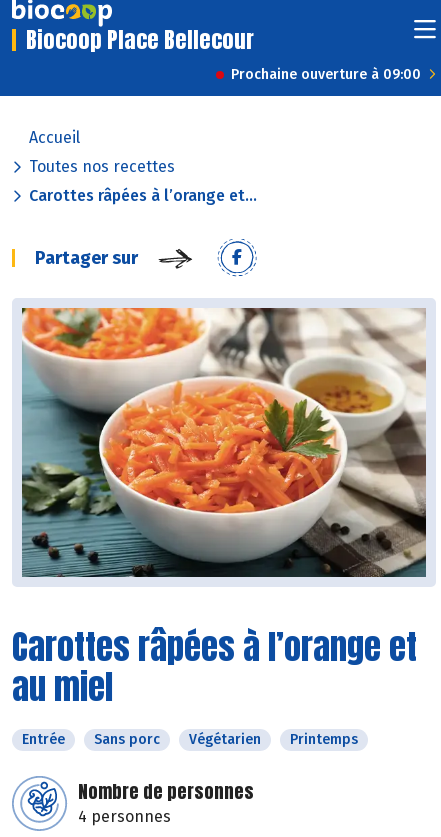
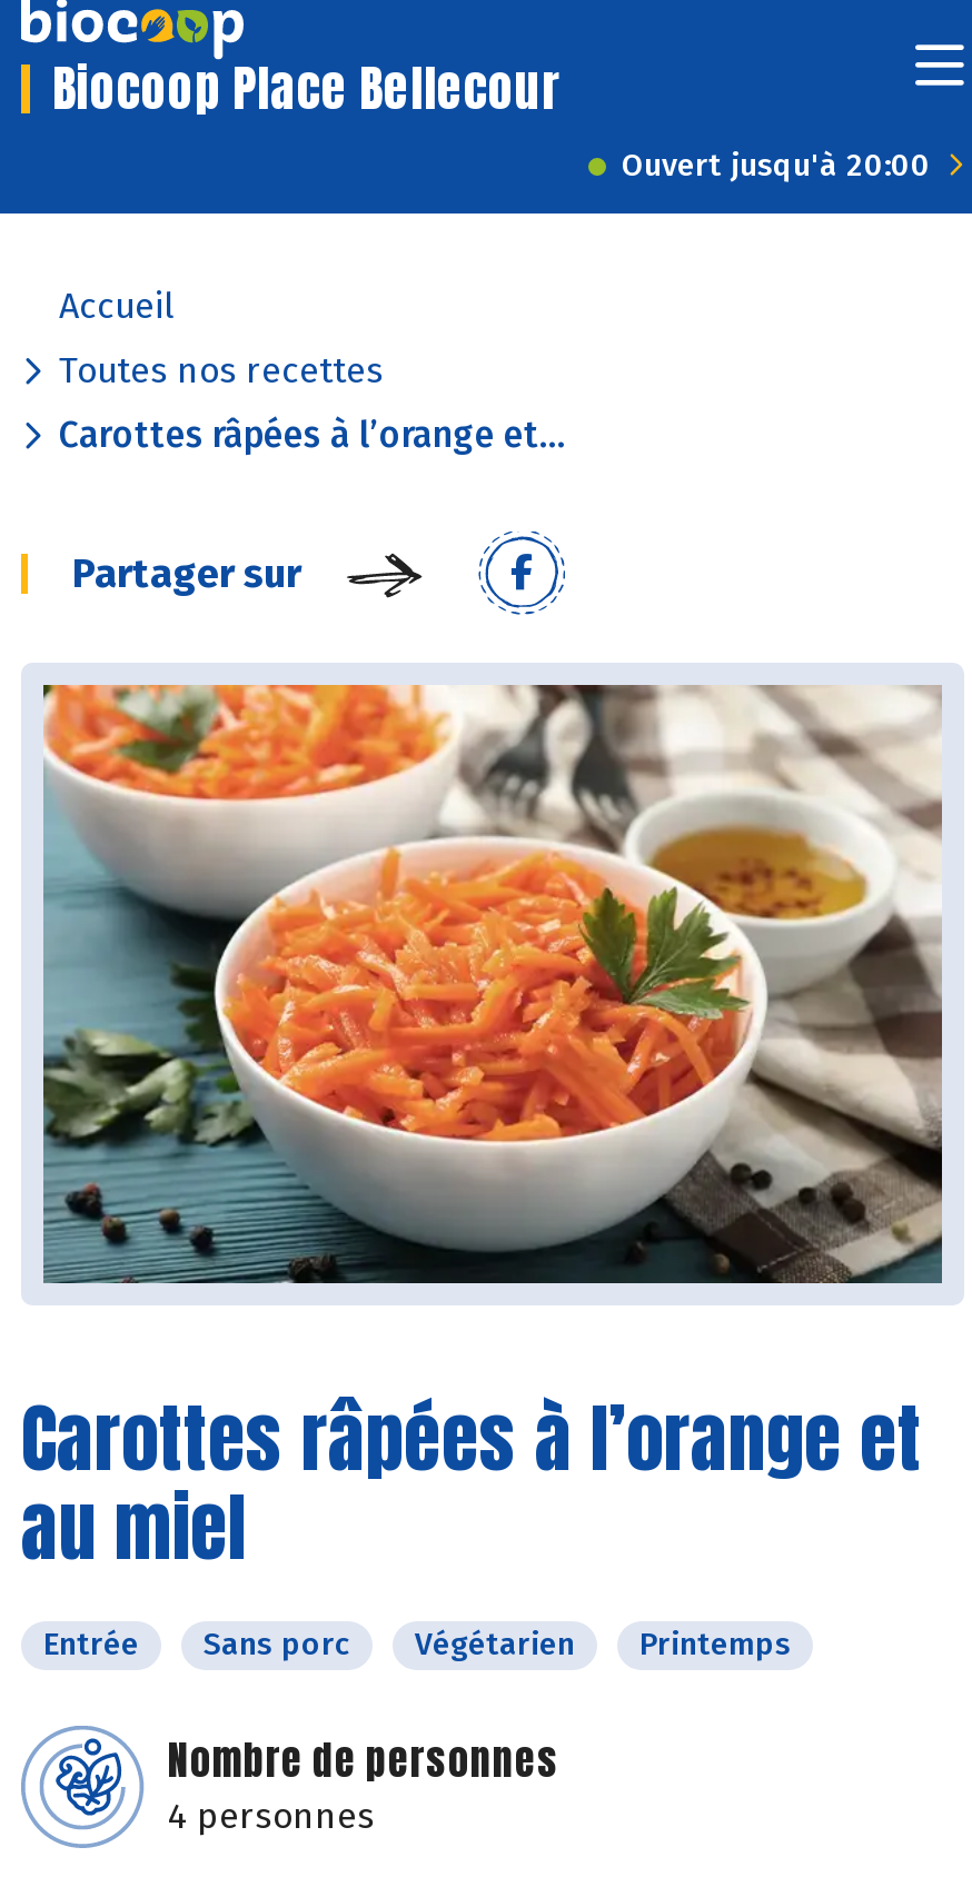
[231,66,421,83] Prochaine ouverture à 09:00 -> [622,147,931,185] Ouvert jusqu'à 20:00

